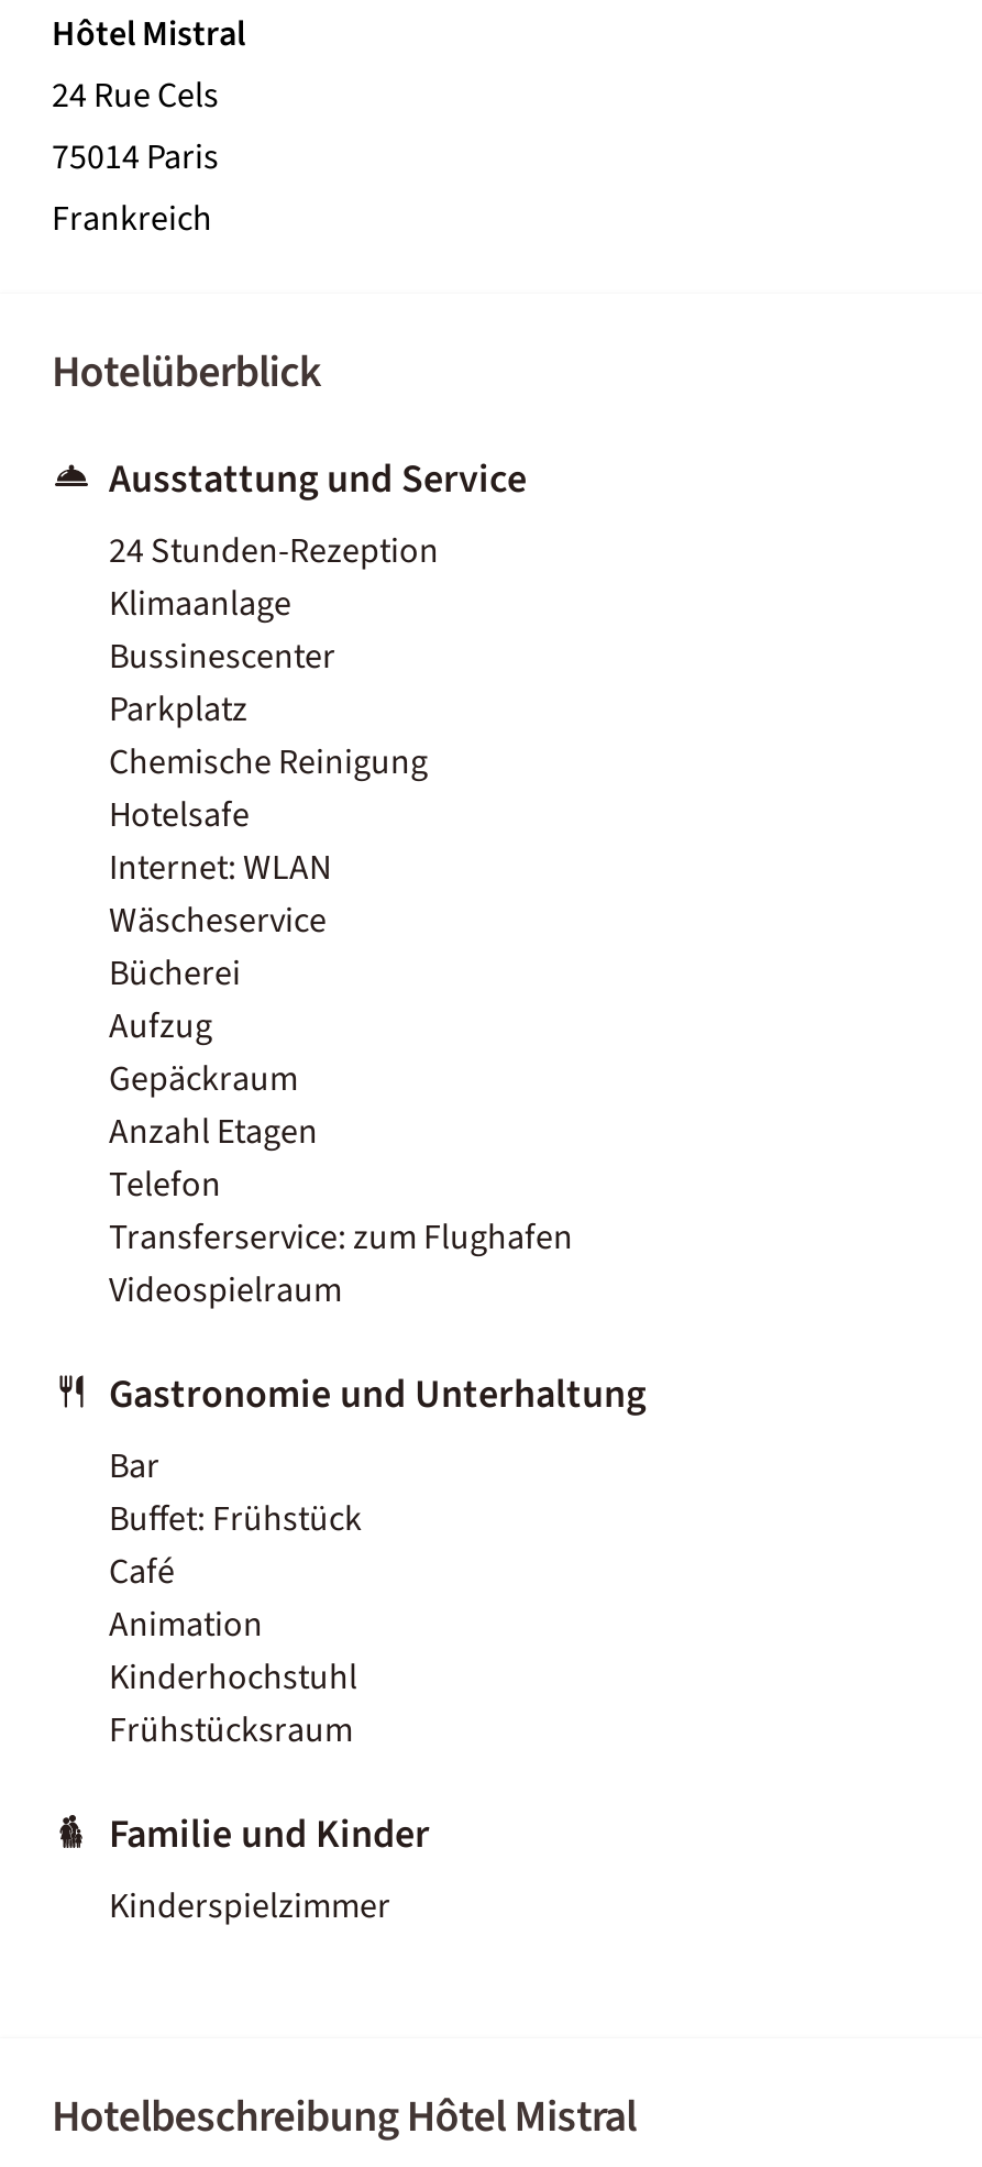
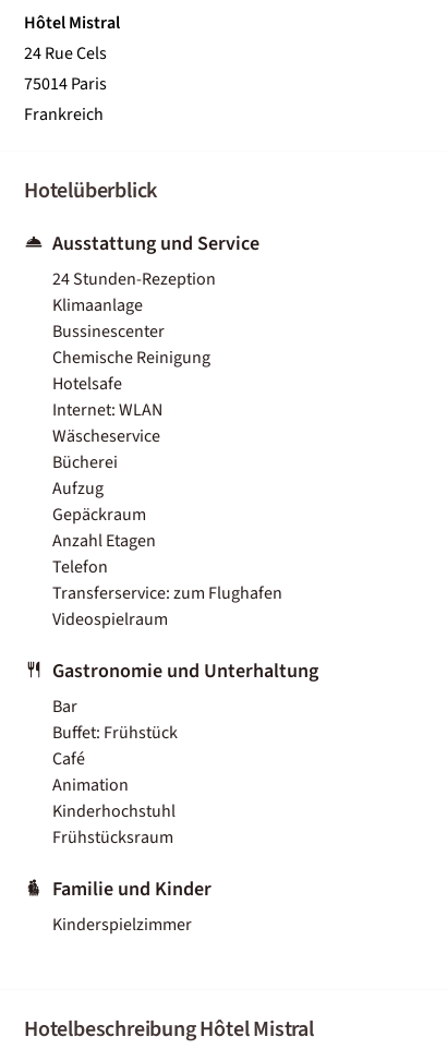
[109,685,247,733] Parkplatz -> none

